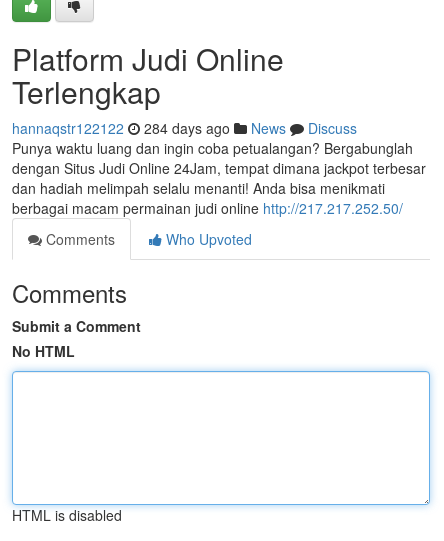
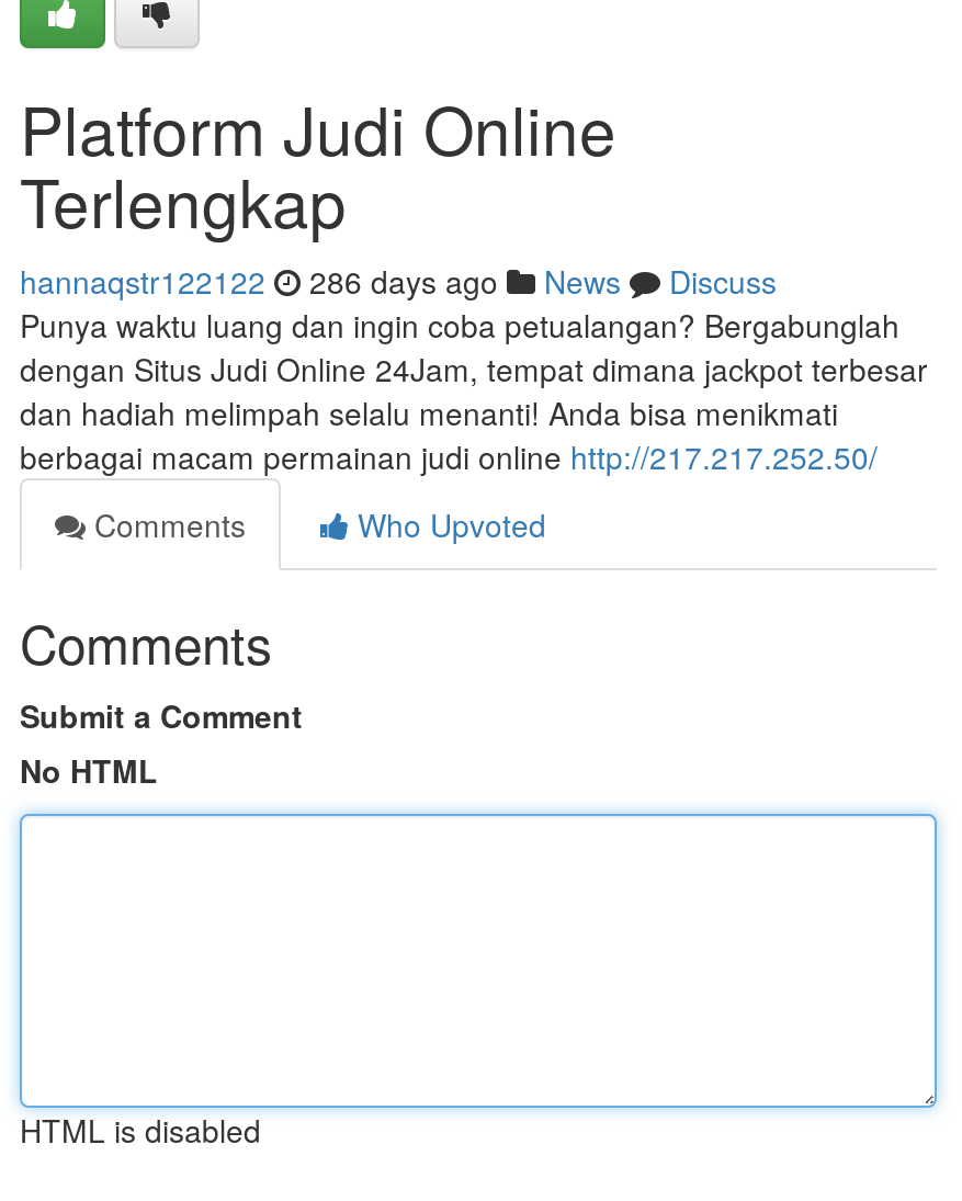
[12,118,357,138] hannaqstr122122 284 days ago News Discuss -> [20,259,777,303] hannaqstr122122 286 days ago News Discuss

